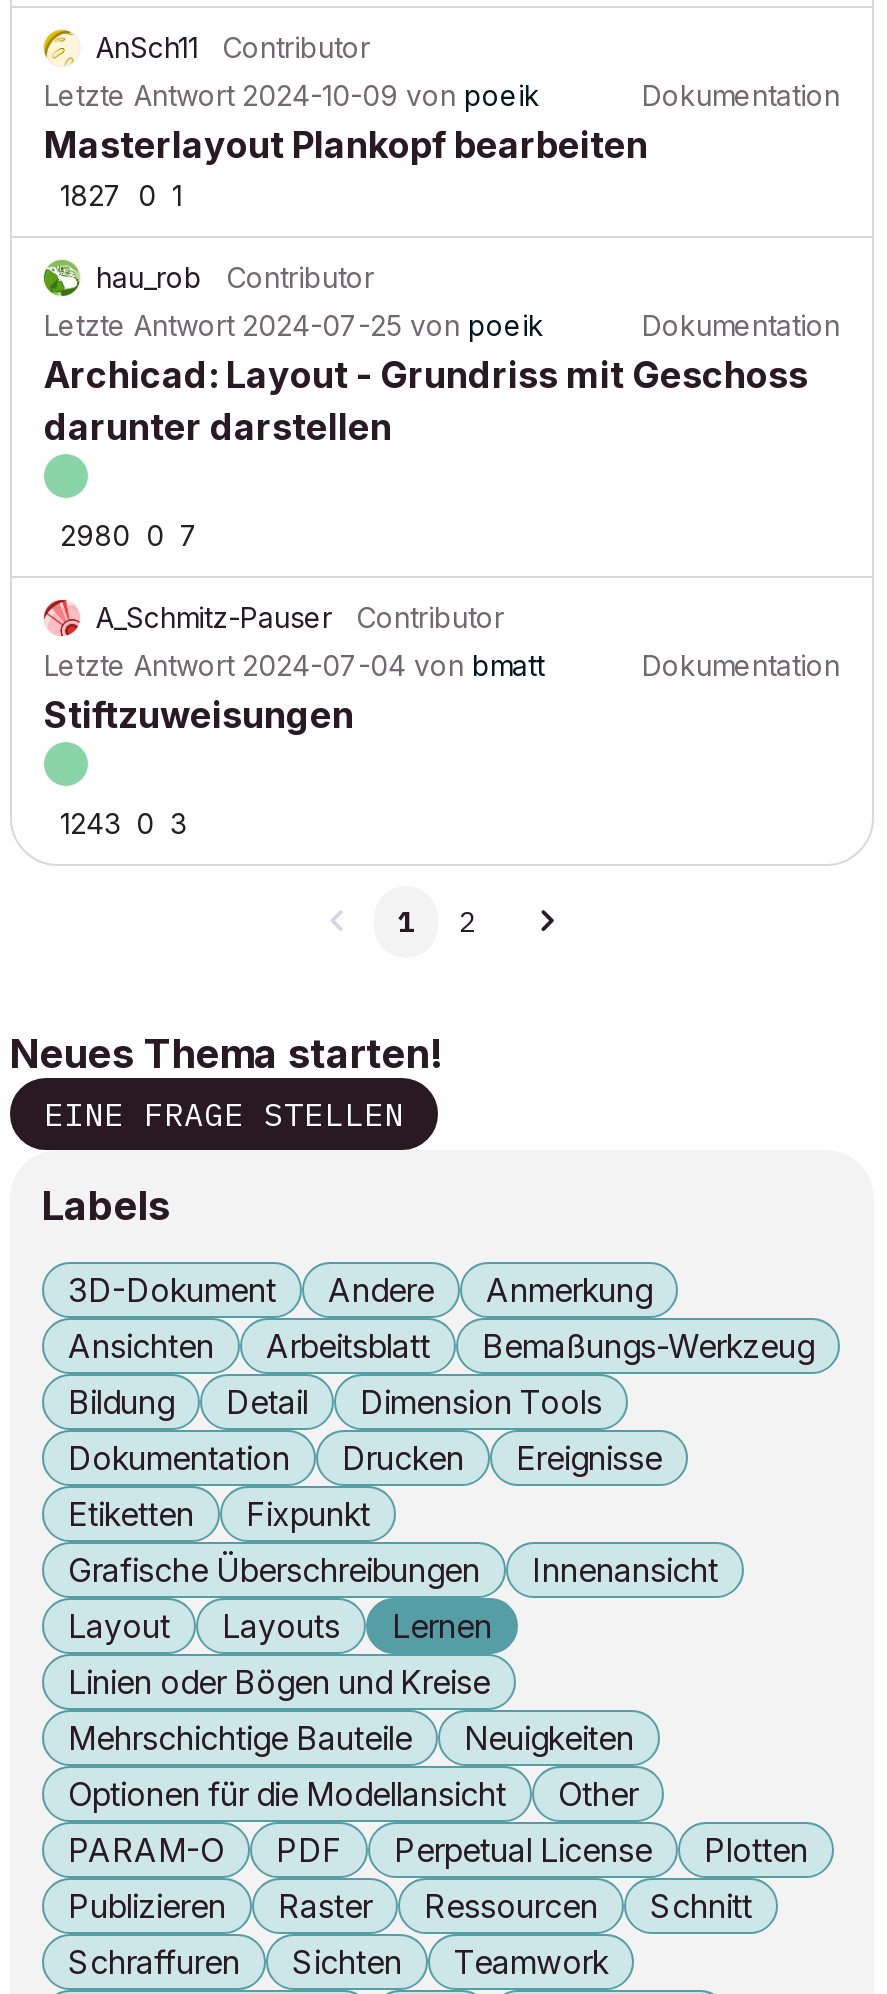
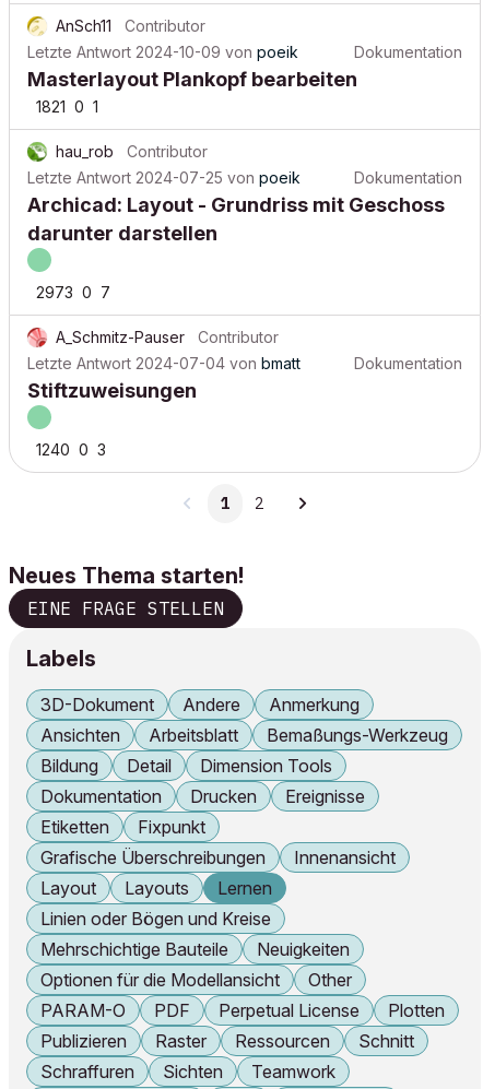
[60,178,182,212] 1827 0 1 -> [36,97,98,116] 1821 0 1
[60,518,198,552] 2980 0 7 -> [36,283,110,301] 2973 0 7
[60,806,186,840] 1243 0 3 -> [36,440,106,459] 1240 0 3

